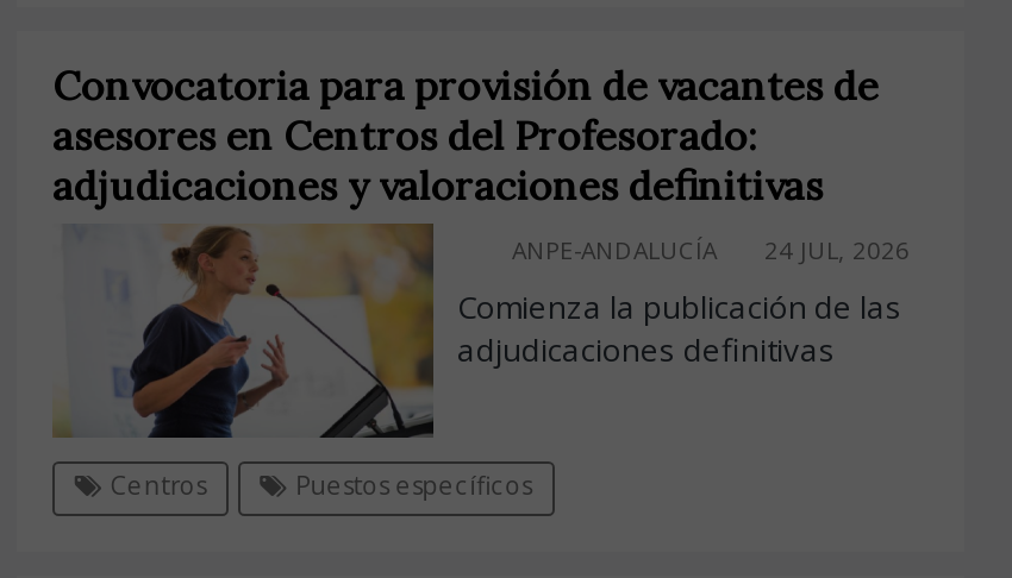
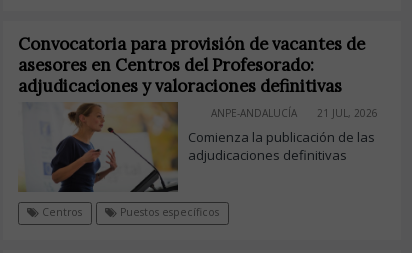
[512,234,910,267] ANPE-ANDALUCÍA 24 JUL, 2026 -> [211,106,378,120] ANPE-ANDALUCÍA 21 JUL, 2026

